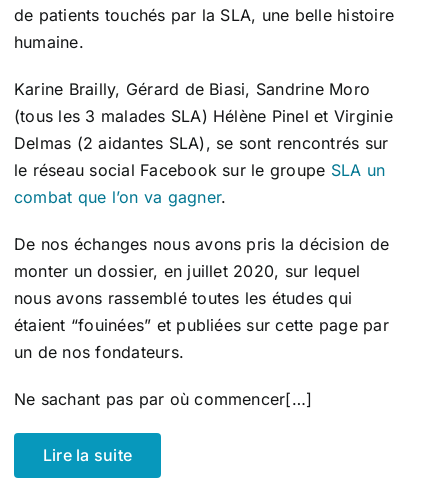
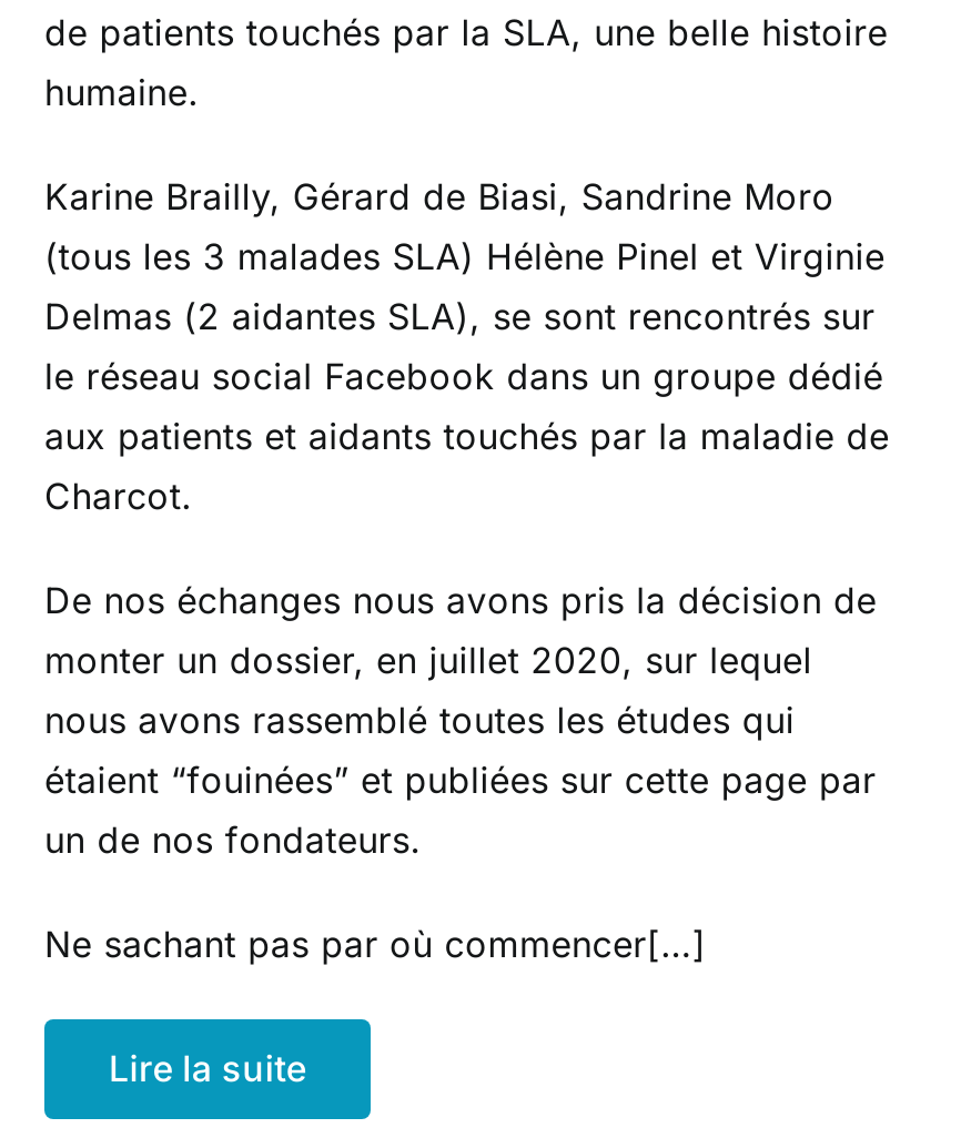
[14,160,385,207] le réseau social Facebook sur le groupe SLA un | combat que l’on va gagner. -> [44,354,890,518] le réseau social Facebook dans un groupe dédié | aux patients et aidants touchés par la maladie de | Charcot.

